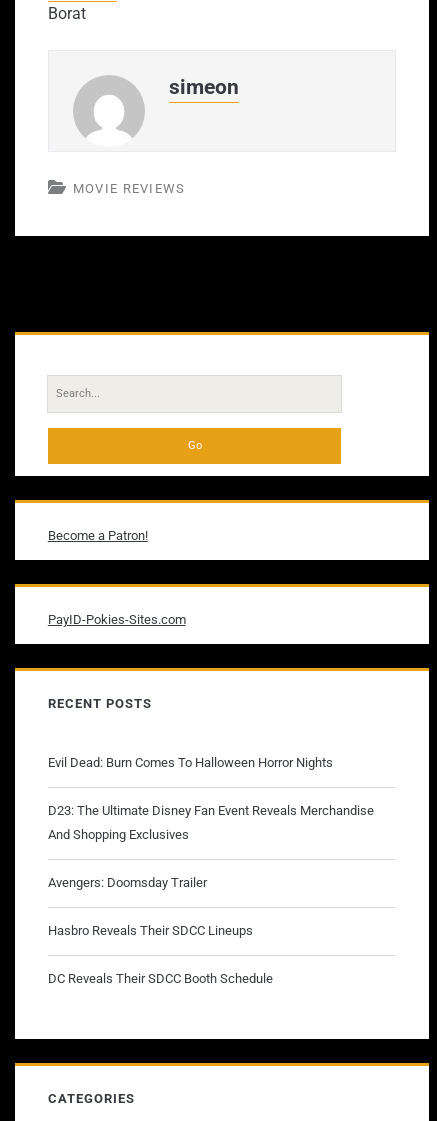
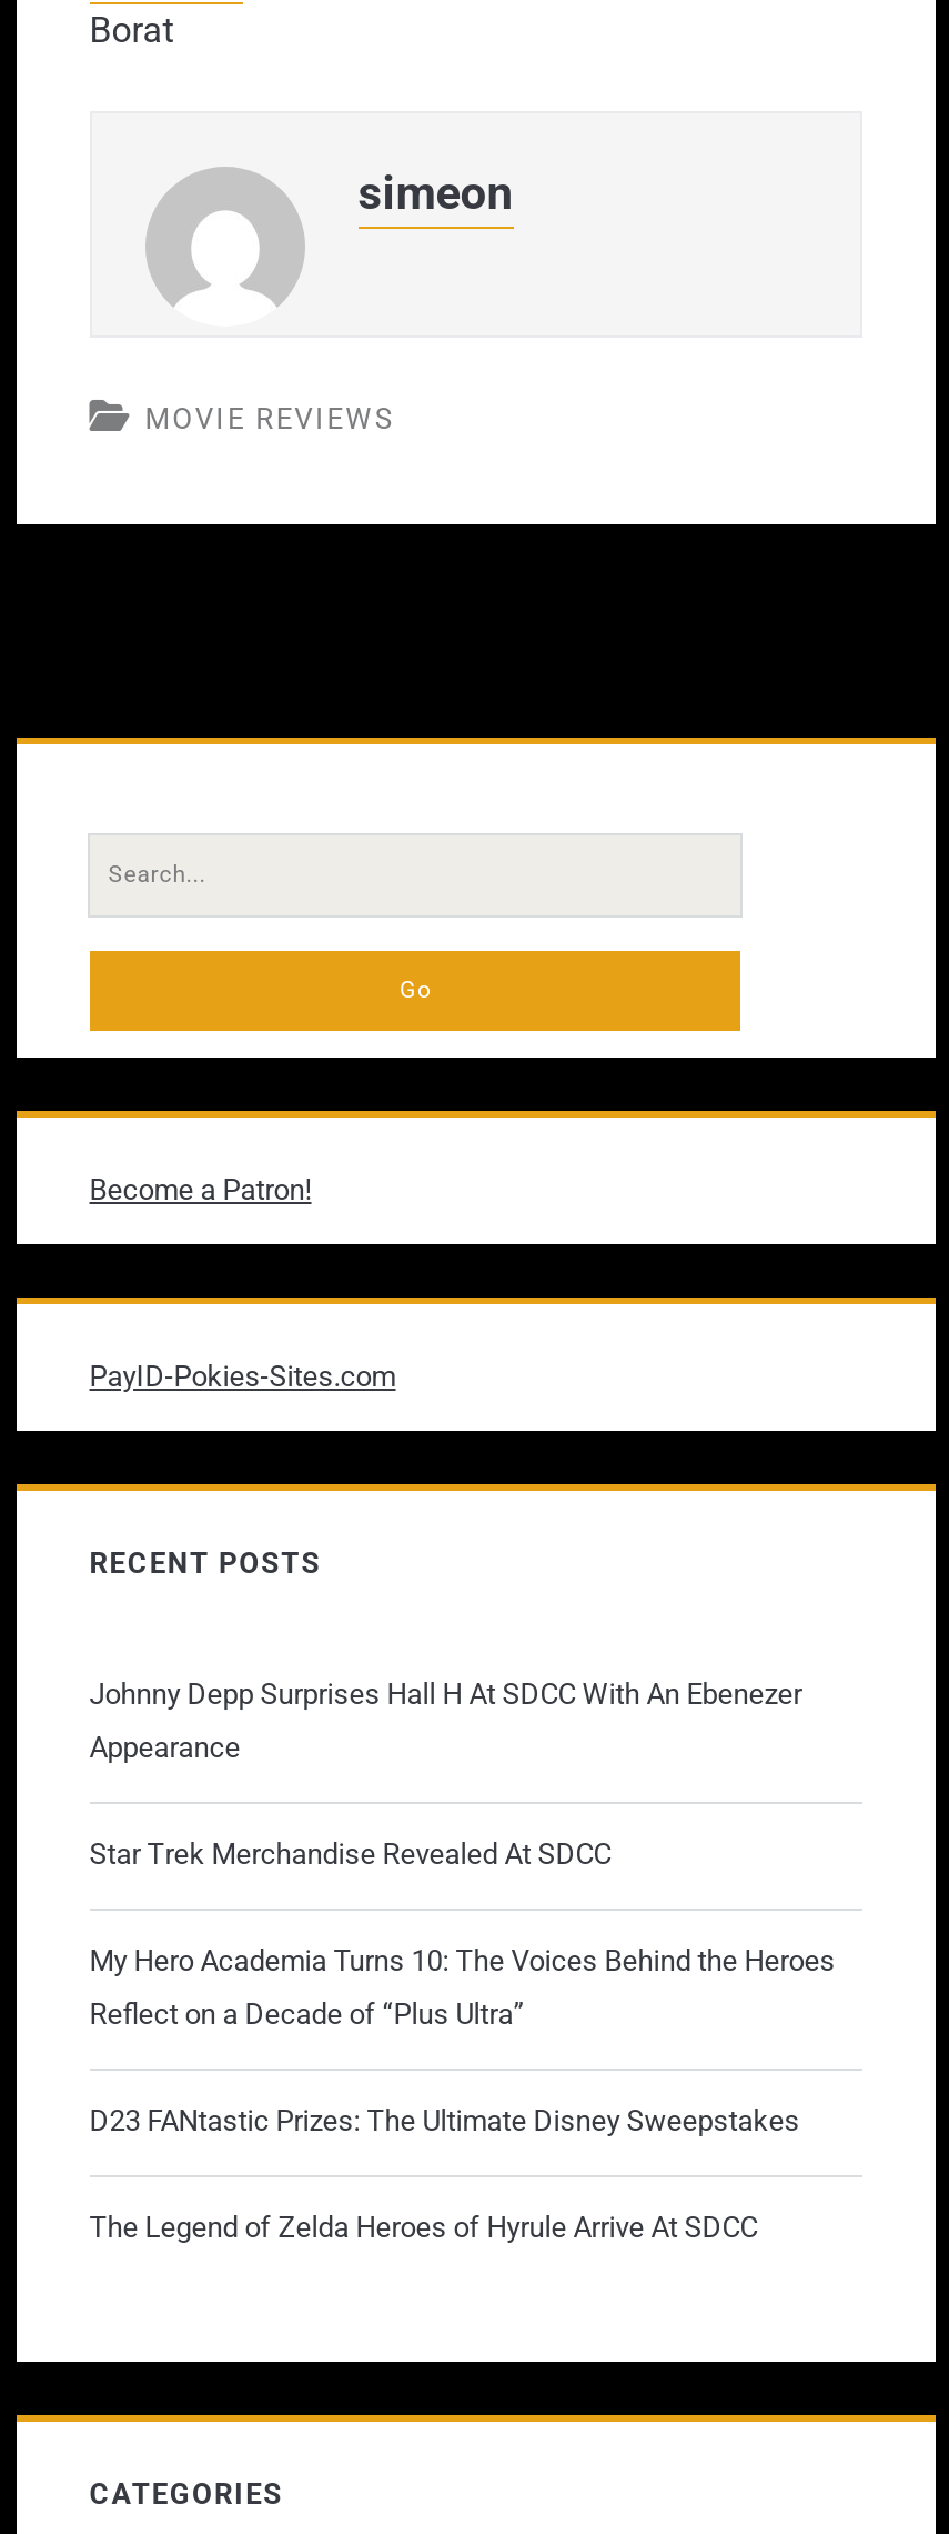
[48,754,374,985] Evil Dead: Burn Comes To Halloween Horror Nights | D23: The Ultimate Disney Fan Event Reveals Merchandise | And Shopping Exclusives | Avengers: Doomsday Trailer | Hasbro Reveals Their SDCC Lineups | DC Reveals Their SDCC Booth Schedule -> [89,1676,835,2243] Johnny Depp Surprises Hall H At SDCC With An Ebenezer | Appearance | Star Trek Merchandise Revealed At SDCC | My Hero Academia Turns 10: The Voices Behind the Heroes | Reflect on a Decade of “Plus Ultra” | D23 FANtastic Prizes: The Ultimate Disney Sweepstakes | The Legend of Zelda Heroes of Hyrule Arrive At SDCC

